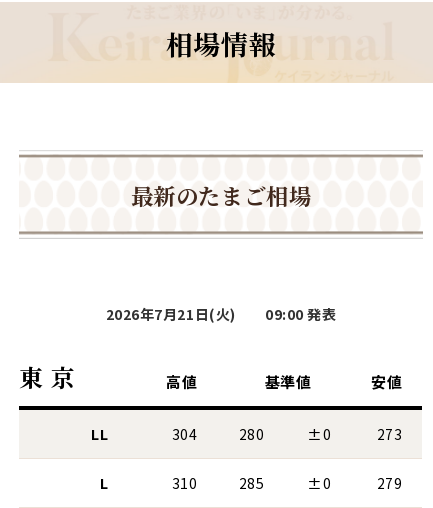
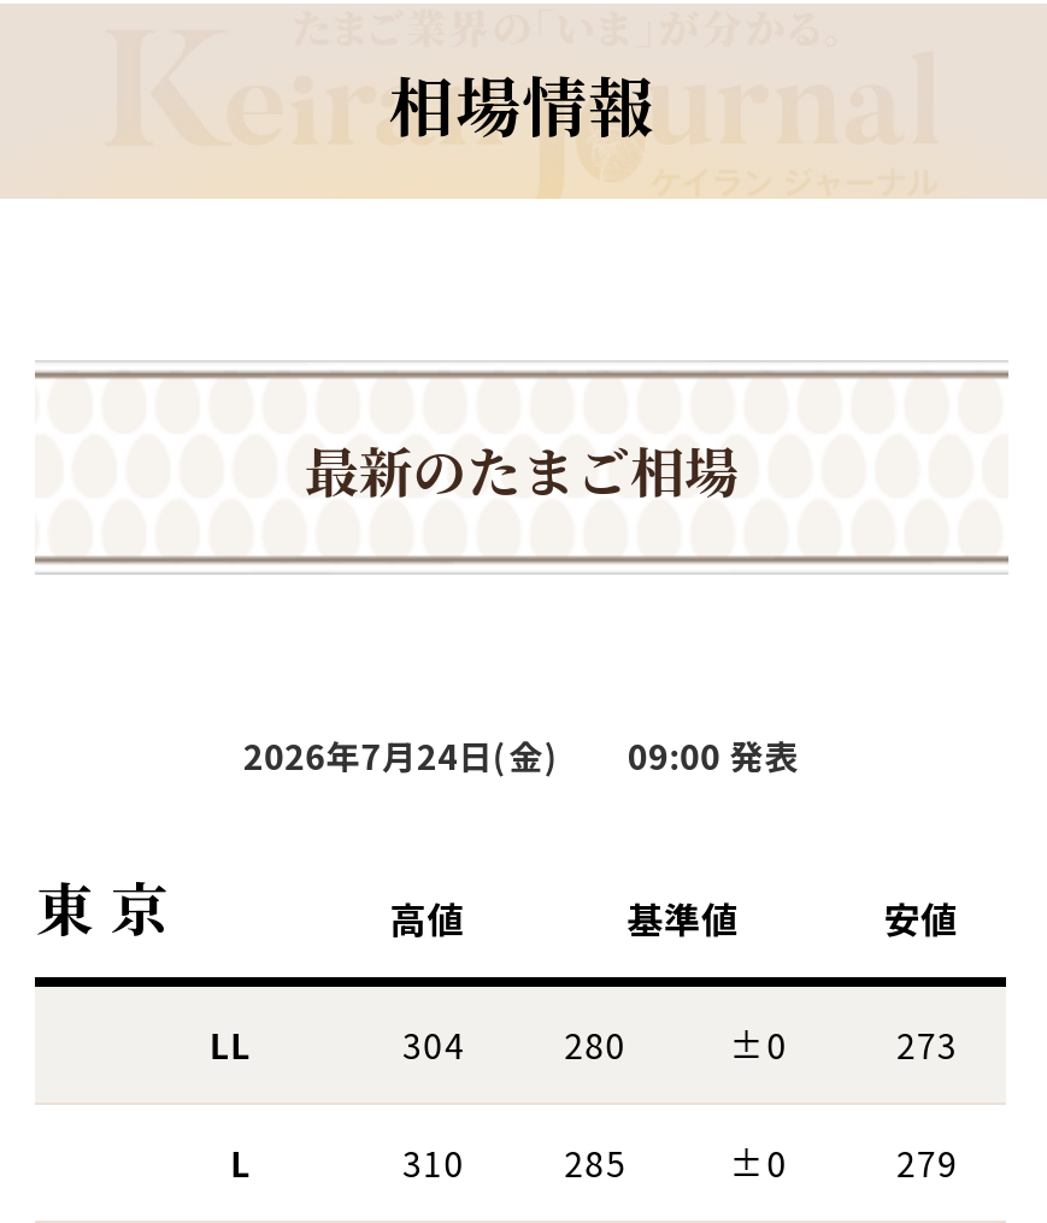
[105,304,336,324] 2026年7月21日(火) 09:00 発表 -> [243,730,800,779] 2026年7月24日(金) 09:00 発表

